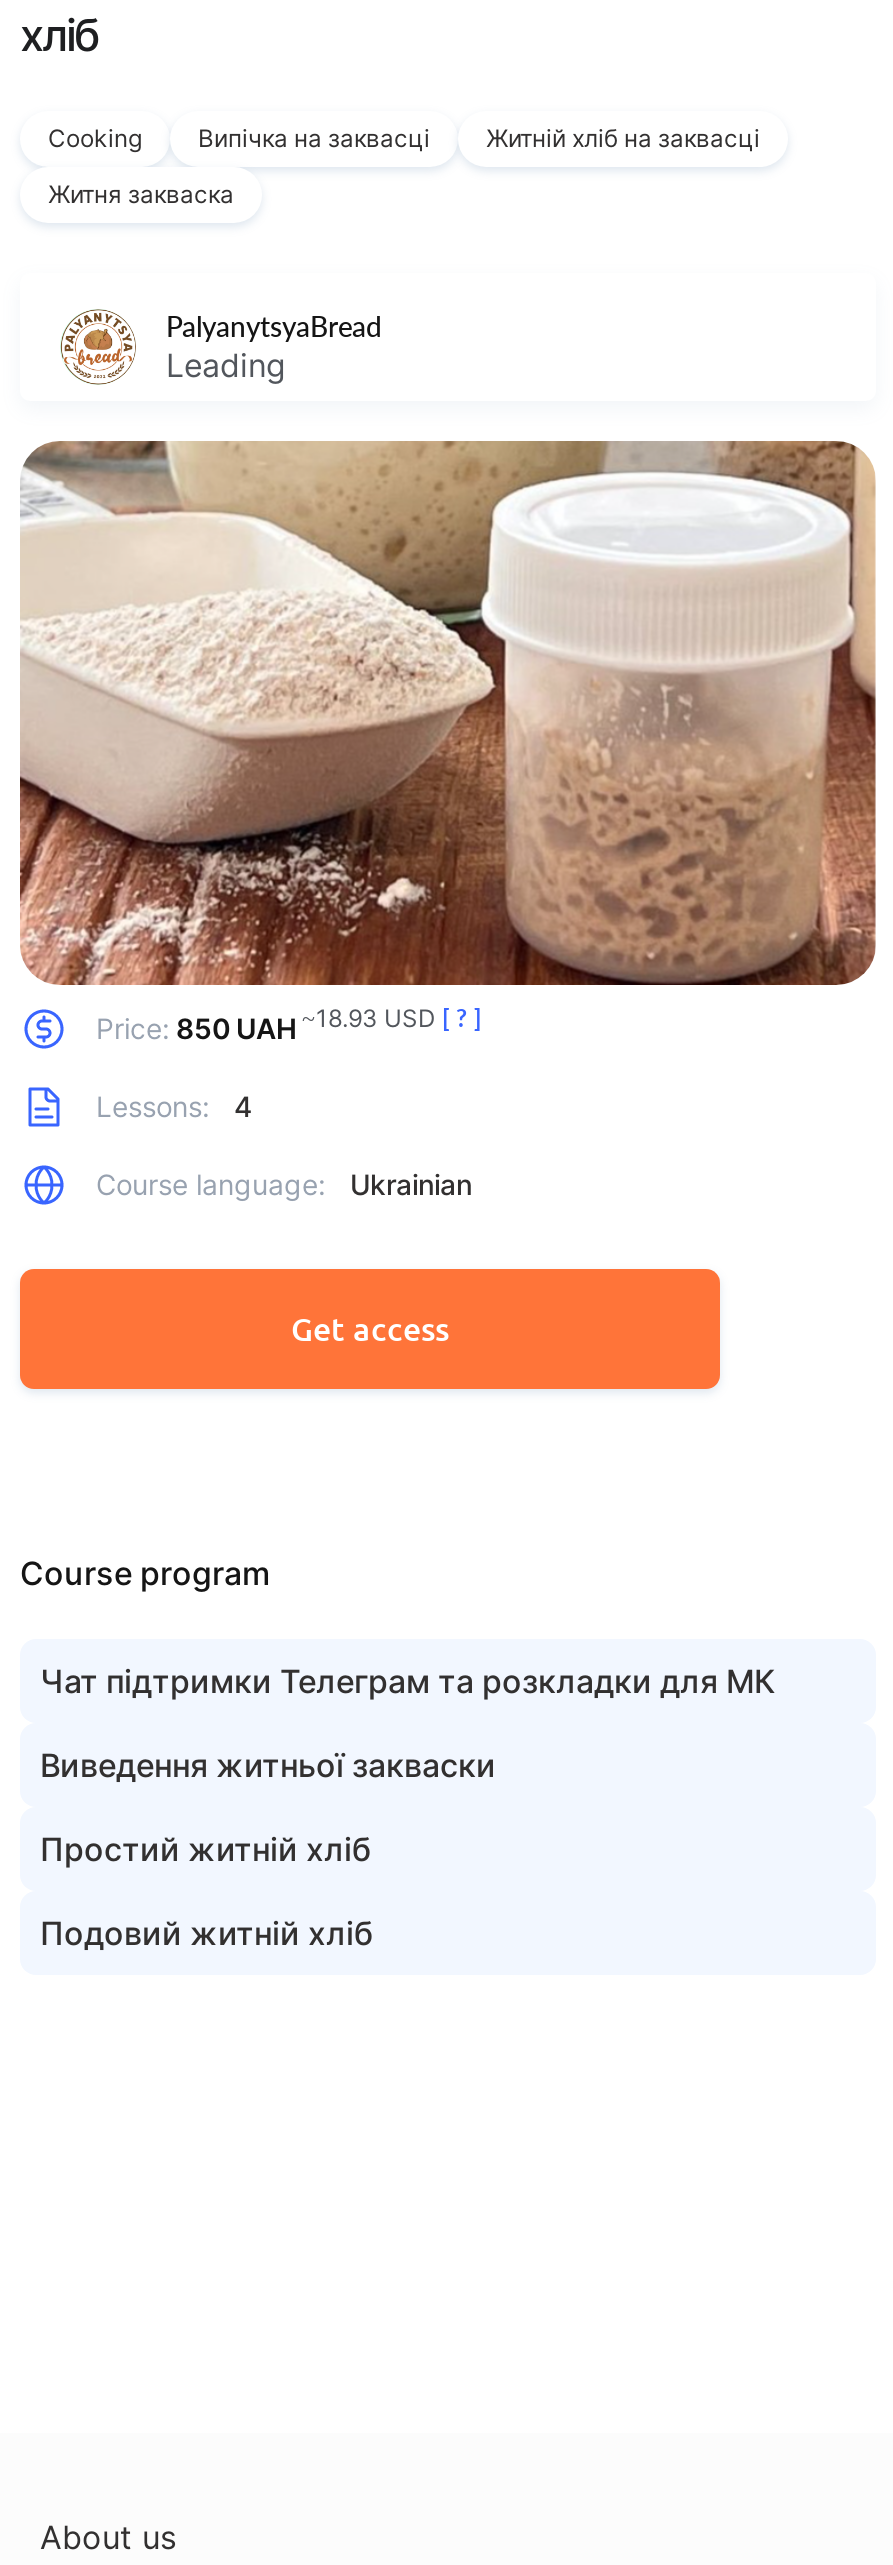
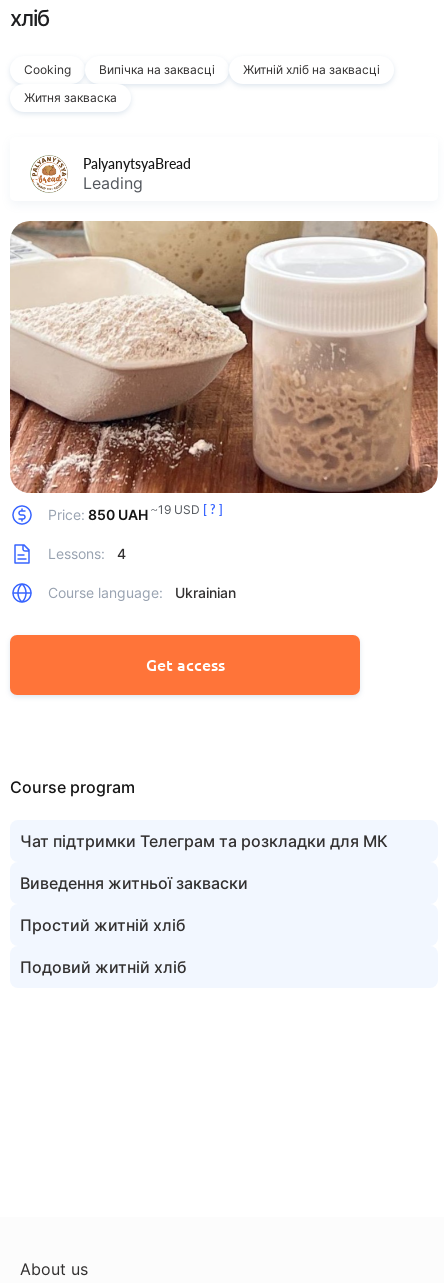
[96,1003,482,1045] Price: 850 UAH ~18.93 USD [ ? ] -> [48,502,223,523] Price: 850 UAH ~19 USD [ ? ]

